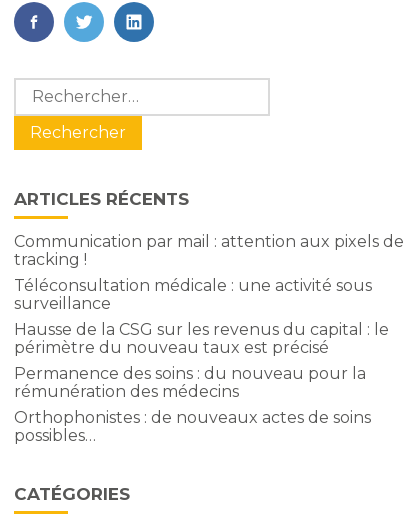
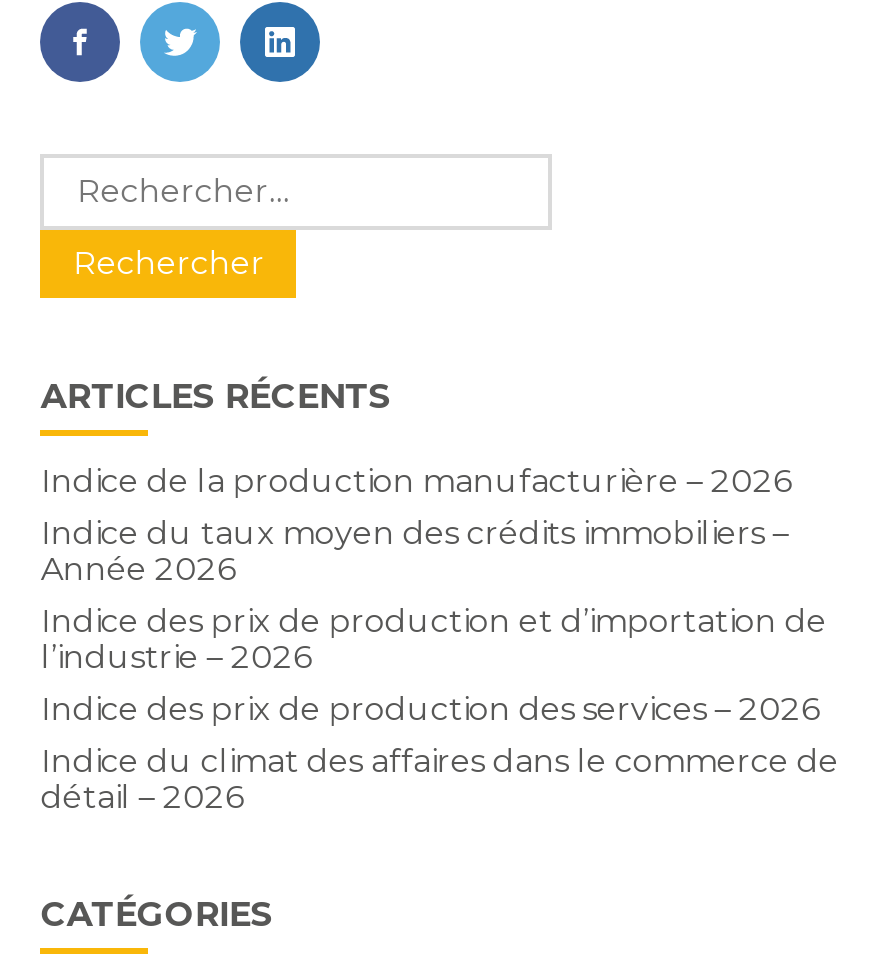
[14,232,404,445] Communication par mail : attention aux pixels de | tracking ! | Téléconsultation médicale : une activité sous | surveillance | Hausse de la CSG sur les revenus du capital : le | périmètre du nouveau taux est précisé | Permanence des soins : du nouveau pour la | rémunération des médecins | Orthophonistes : de nouveaux actes de soins | possibles… -> [41,462,839,816] Indice de la production manufacturière – 2026 | Indice du taux moyen des crédits immobiliers – | Année 2026 | Indice des prix de production et d’importation de | l’industrie – 2026 | Indice des prix de production des services – 2026 | Indice du climat des affaires dans le commerce de | détail – 2026

